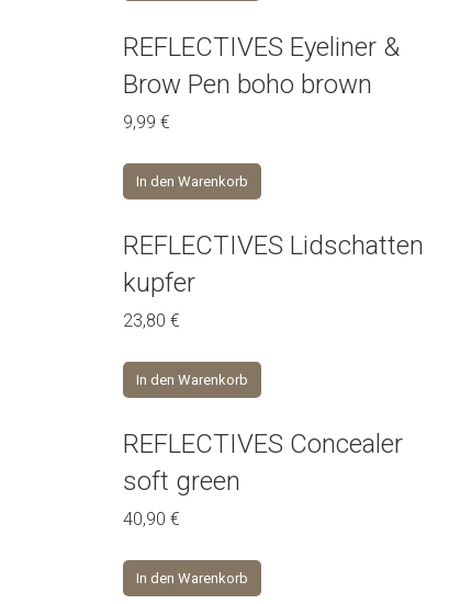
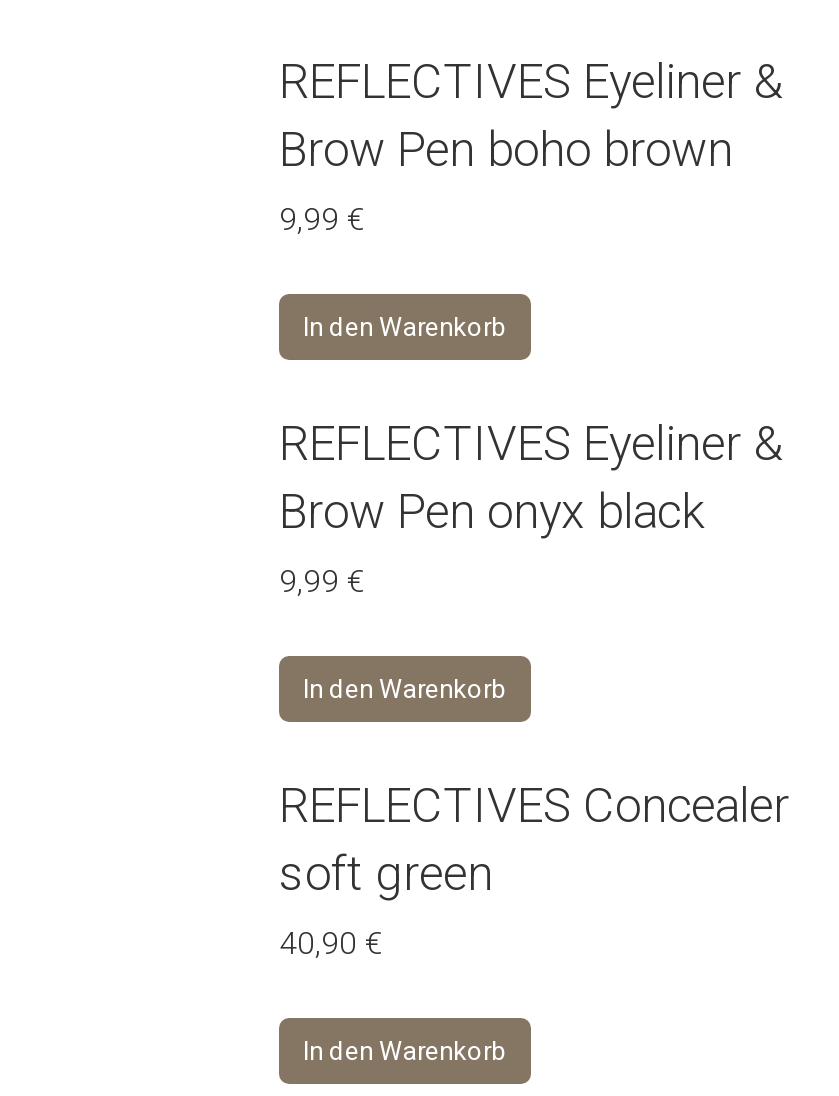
[123,230,424,331] REFLECTIVES Lidschatten | kupfer | 23,80 € -> [279,416,783,600] REFLECTIVES Eyeliner & | Brow Pen onyx black | 9,99 €

